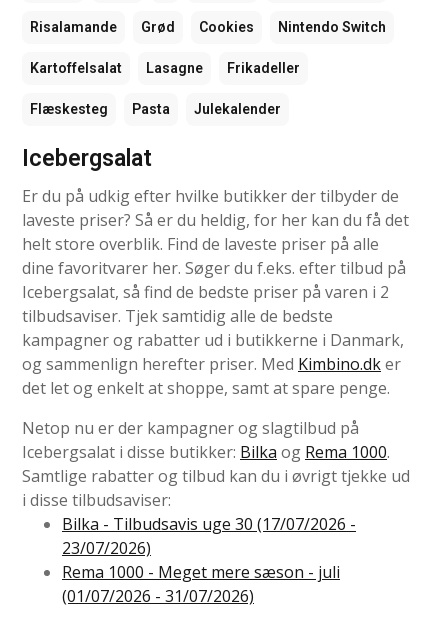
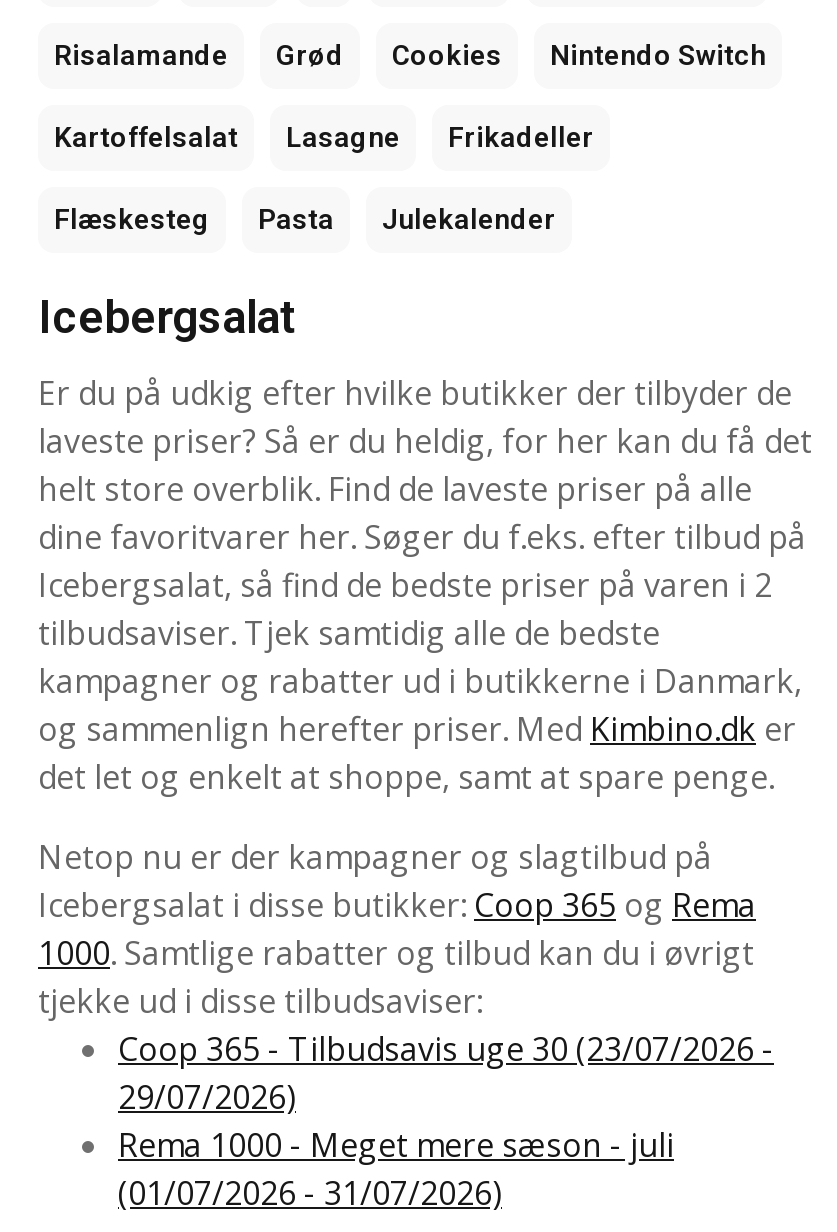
[22,441,410,559] Icebergsalat i disse butikker: Bilka og Rema 1000. | Samtlige rabatter og tilbud kan du i øvrigt tjekke ud | i disse tilbudsaviser: | Bilka - Tilbudsavis uge 30 (17/07/2026 - | 23/07/2026) -> [38,882,774,1118] Icebergsalat i disse butikker: Coop 365 og Rema | 1000. Samtlige rabatter og tilbud kan du i øvrigt | tjekke ud i disse tilbudsaviser: | Coop 365 - Tilbudsavis uge 30 (23/07/2026 - | 29/07/2026)

